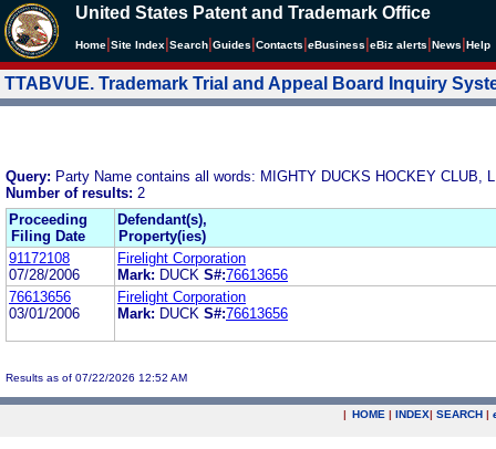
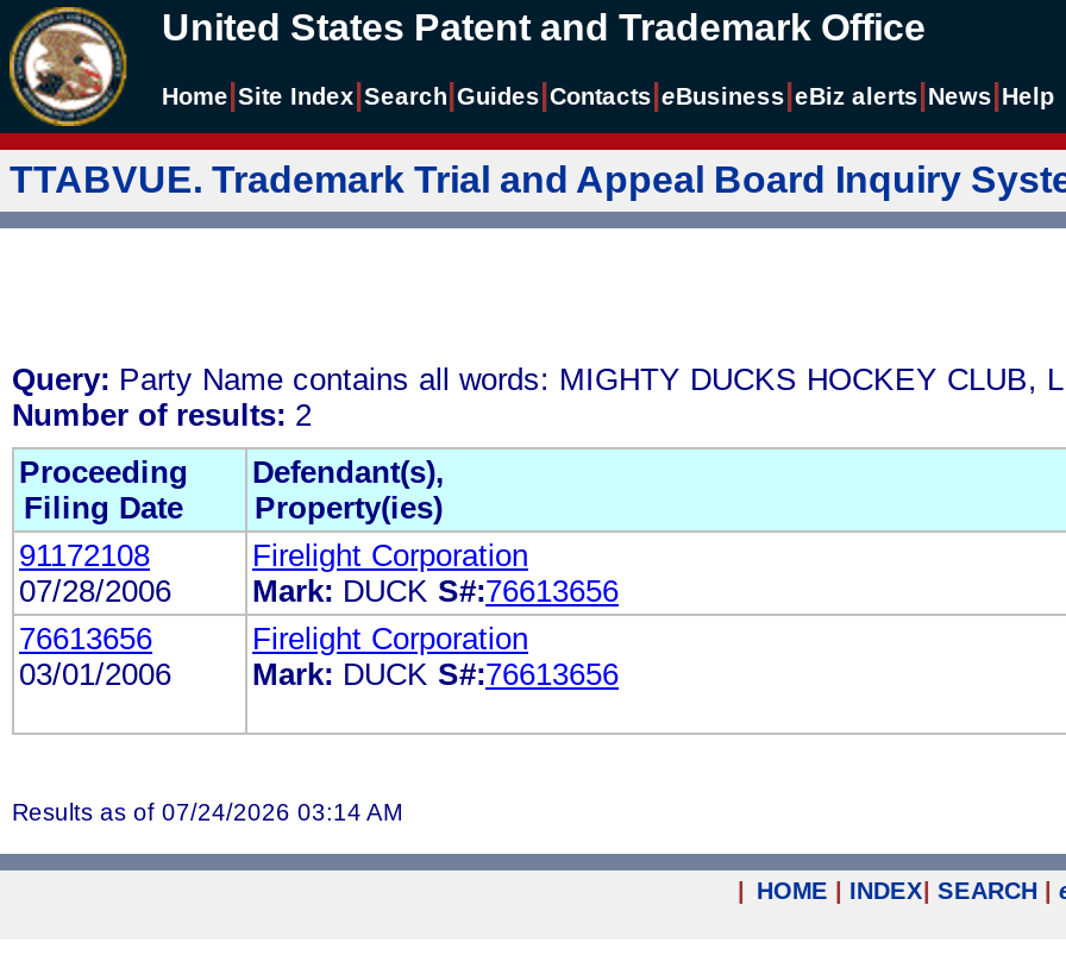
[6,371,187,384] Results as of 07/22/2026 12:52 AM -> [12,799,402,825] Results as of 07/24/2026 03:14 AM

